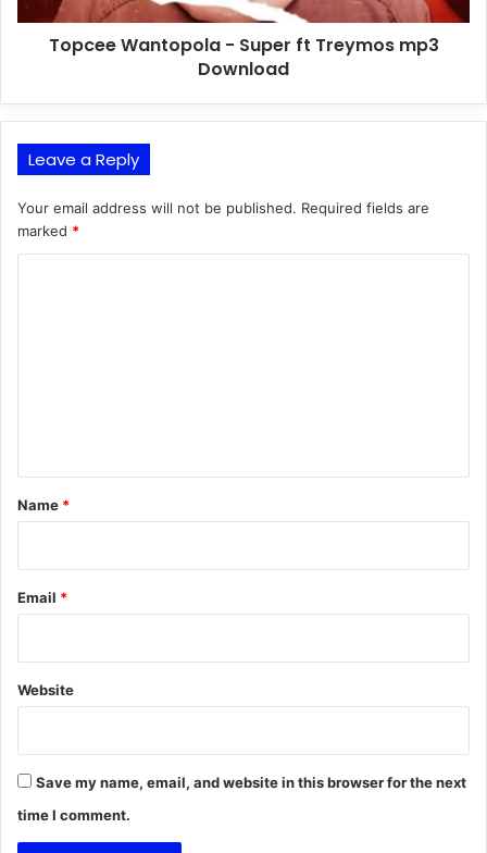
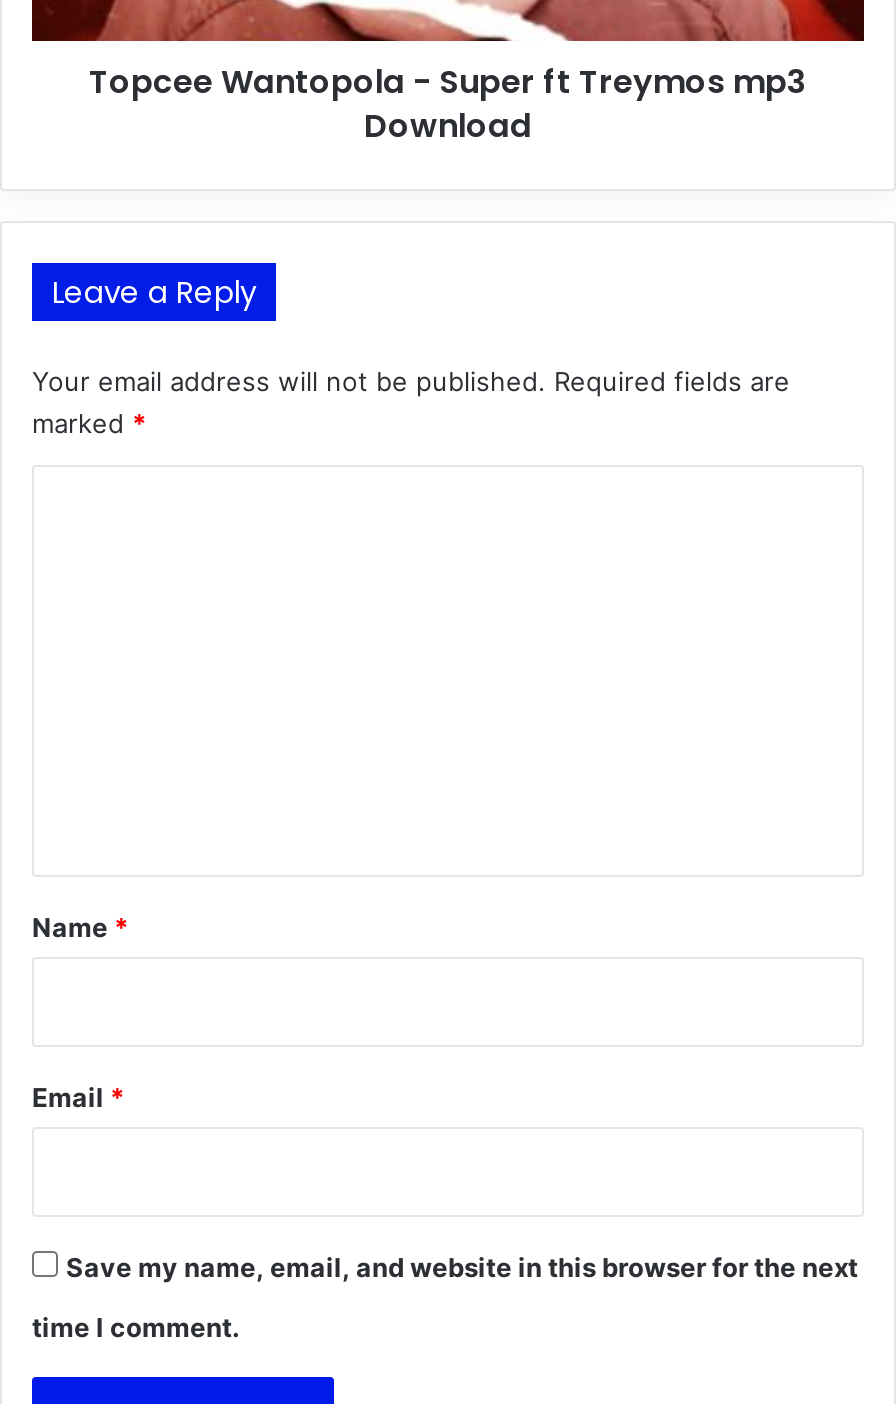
[17,681,74,698] Website -> none

